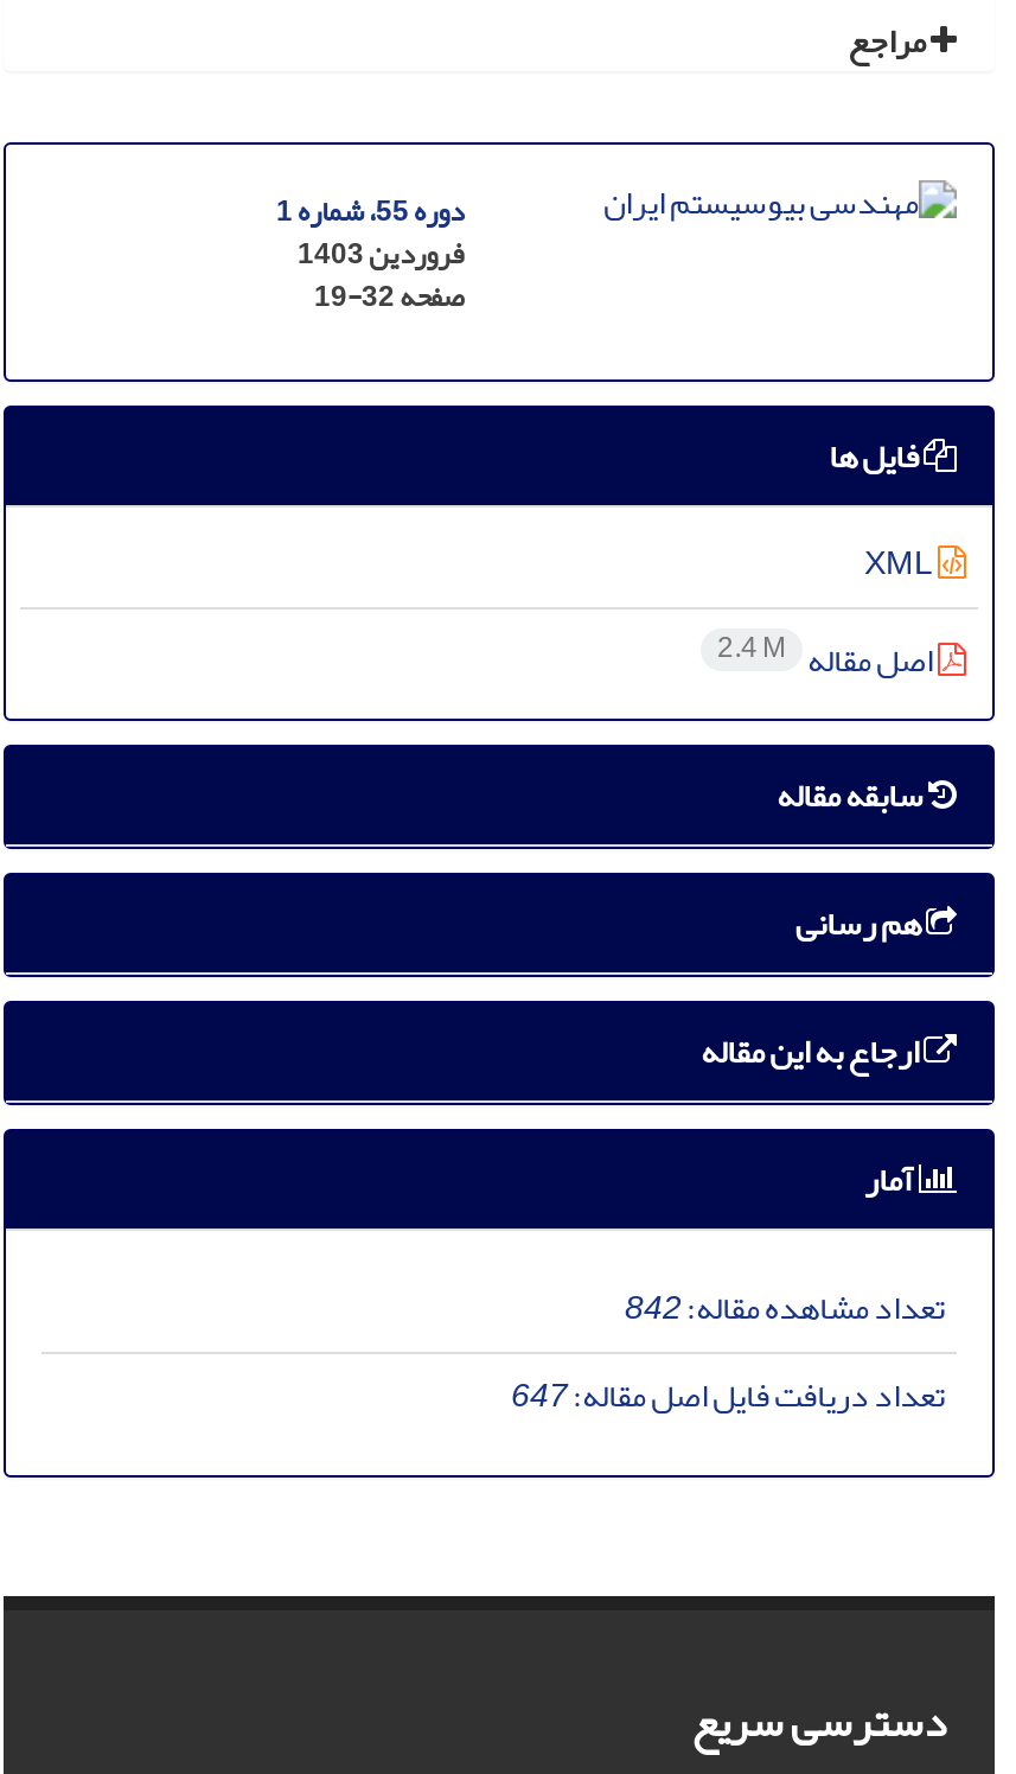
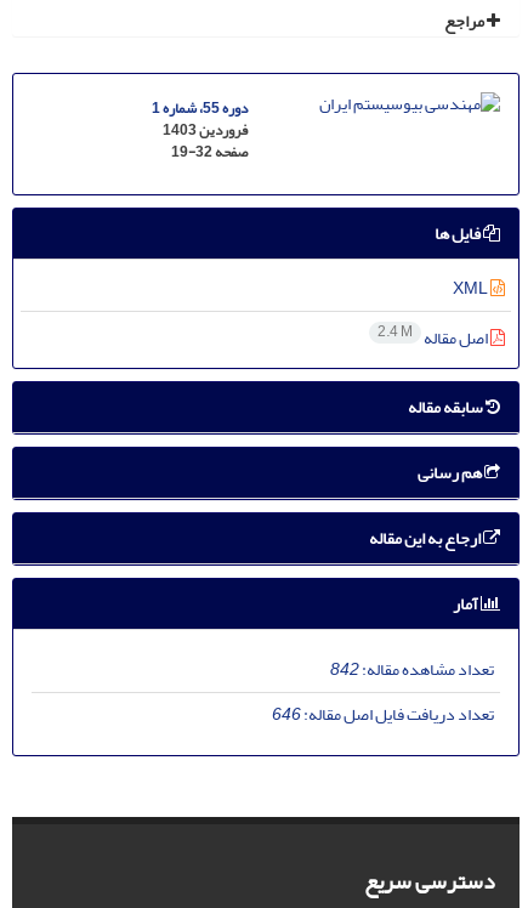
[511,1363,945,1427] تعداد دریافت فایل اصل مقاله:647 -> [272,698,494,731] تعداد دریافت فایل اصل مقاله:646

